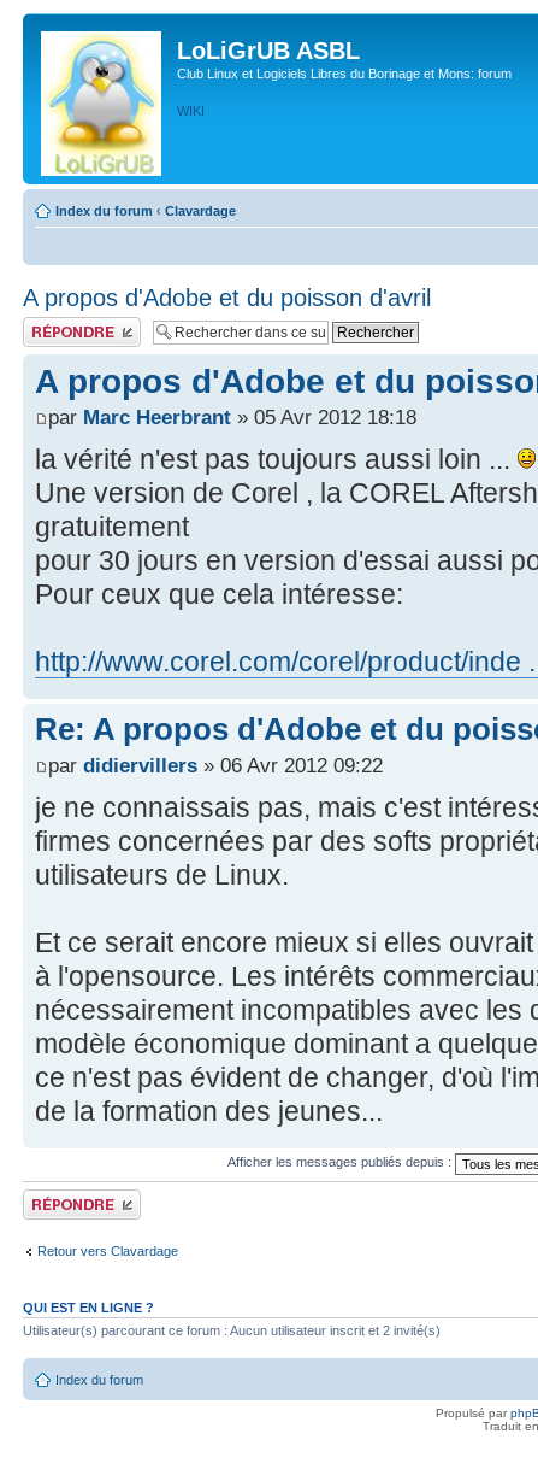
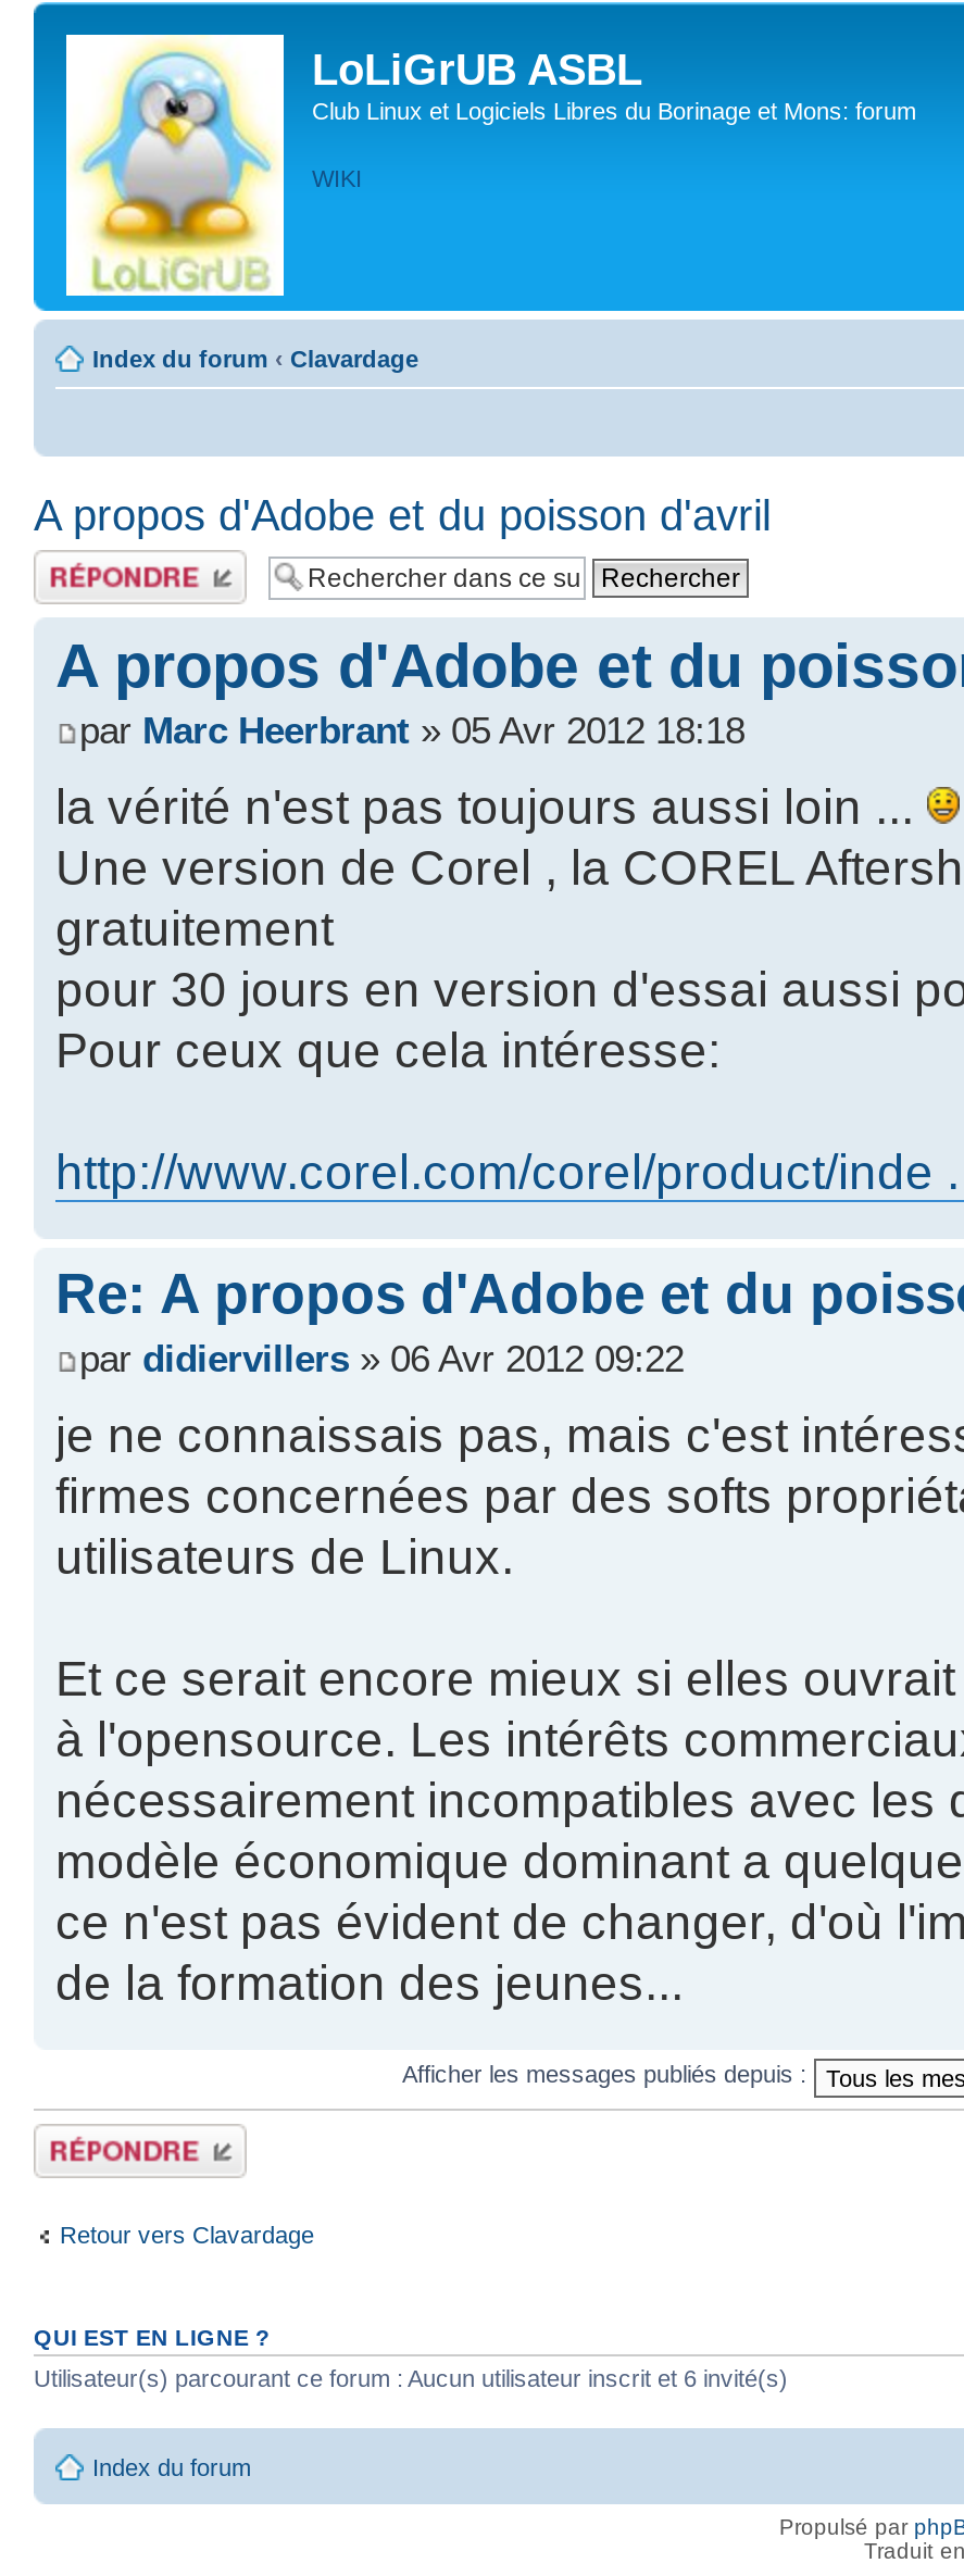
[23,1323,441,1337] Utilisateur(s) parcourant ce forum : Aucun utilisateur inscrit et 2 invité(s) -> [34,2364,788,2390] Utilisateur(s) parcourant ce forum : Aucun utilisateur inscrit et 6 invité(s)

